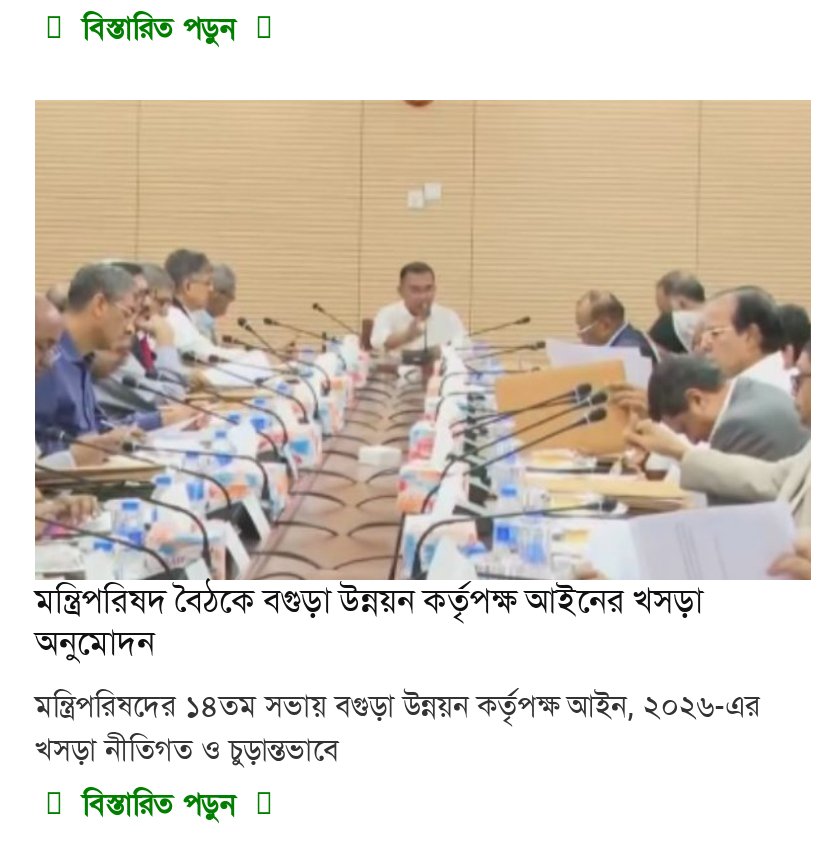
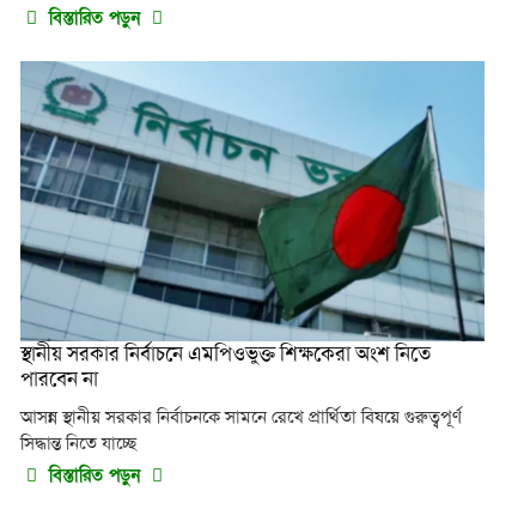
[33,97,813,664] [image] | মন্ত্রিপরিষদ বৈঠকে বগুড়া উন্নয়ন কর্তৃপক্ষ আইনের খসড়া | অনুমোদন -> [19,60,486,391] [image] | স্থানীয় সরকার নির্বাচনে এমপিওভুক্ত শিক্ষকেরা অংশ নিতে | পারবেন না
[35,686,761,770] মন্ত্রিপরিষদের ১৪তম সভায় বগুড়া উন্নয়ন কর্তৃপক্ষ আইন, ২০২৬-এর | খসড়া নীতিগত ও চুড়ান্তভাবে -> [20,405,462,455] আসন্ন স্থানীয় সরকার নির্বাচনকে সামনে রেখে প্রার্থিতা বিষয়ে গুরুত্বপূর্ণ | সিদ্ধান্ত নিতে যাচ্ছে

